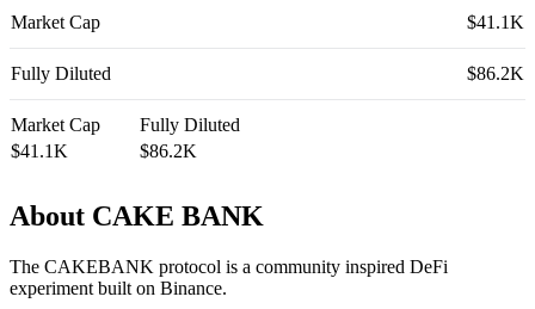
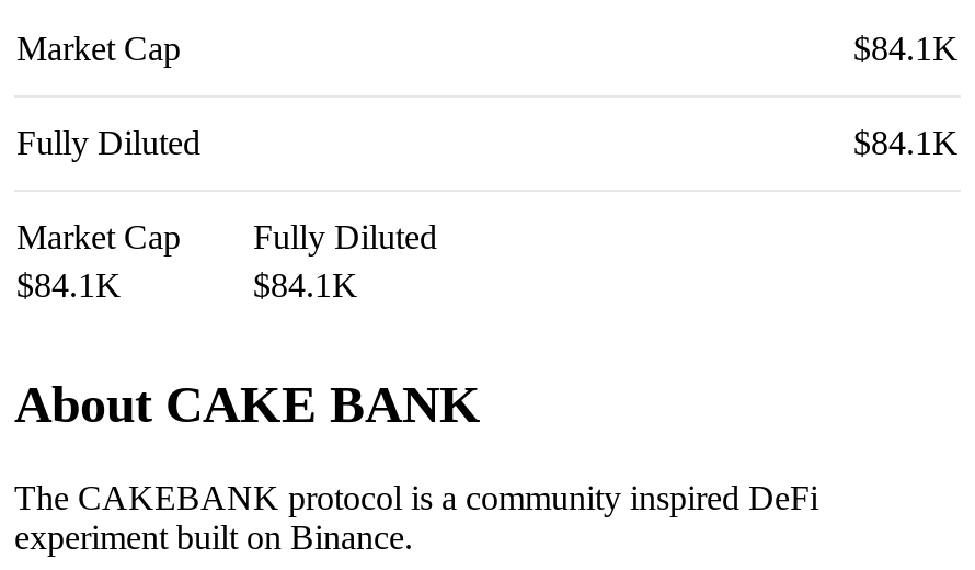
[467,12,524,32] $41.1K -> [853,30,959,67] $84.1K
[467,63,524,84] $86.2K -> [853,124,959,162] $84.1K
[11,141,197,161] $41.1K | $86.2K -> [16,267,358,304] $84.1K | $84.1K

